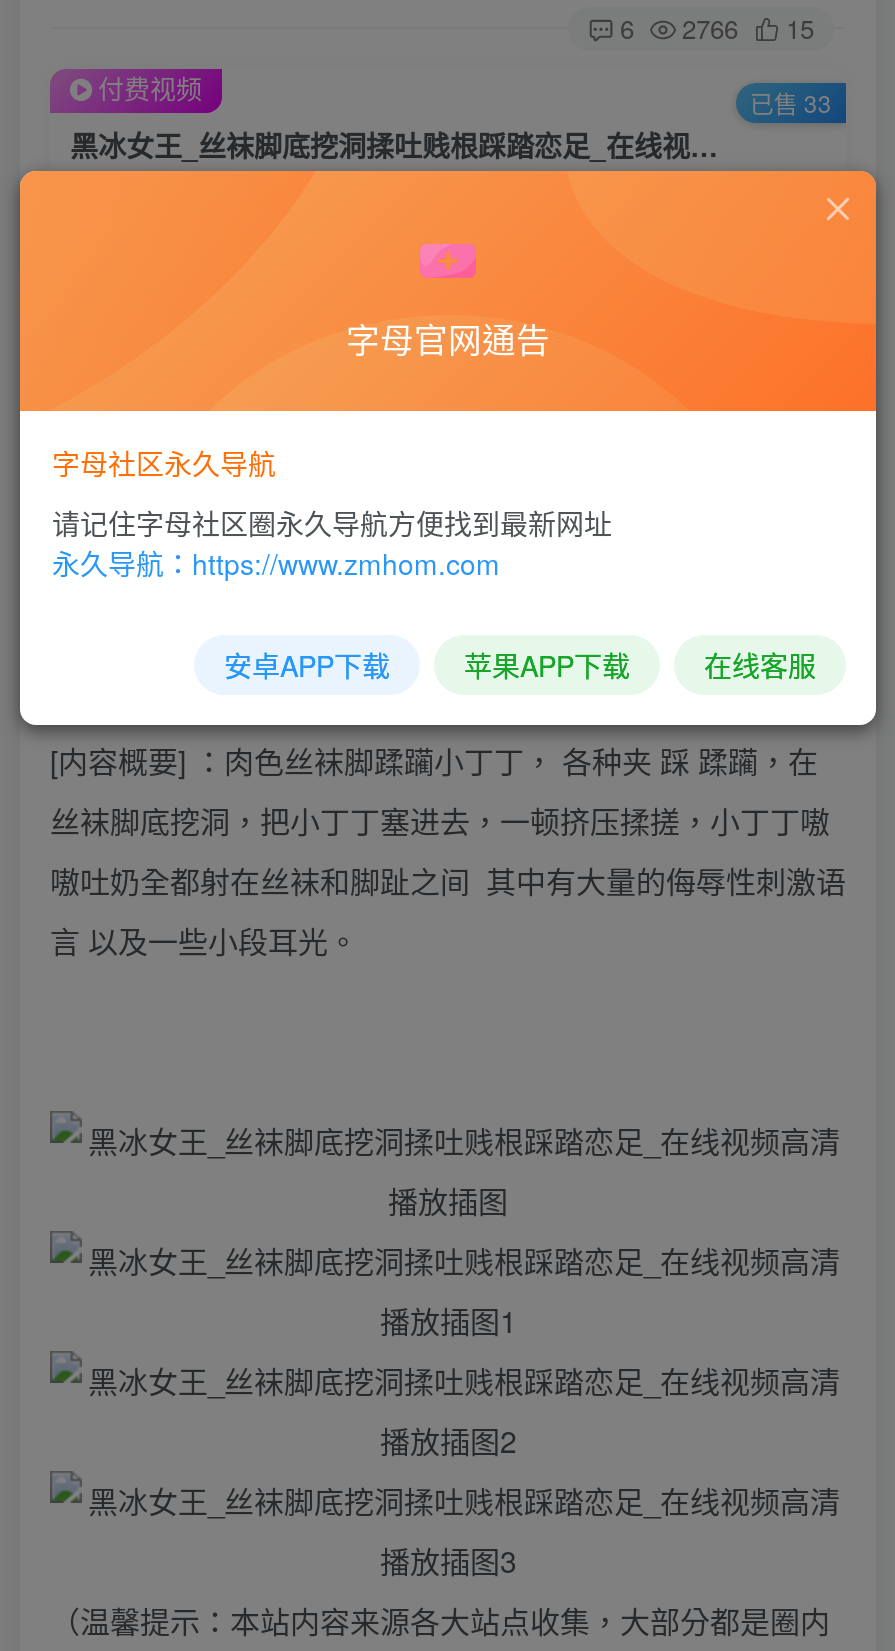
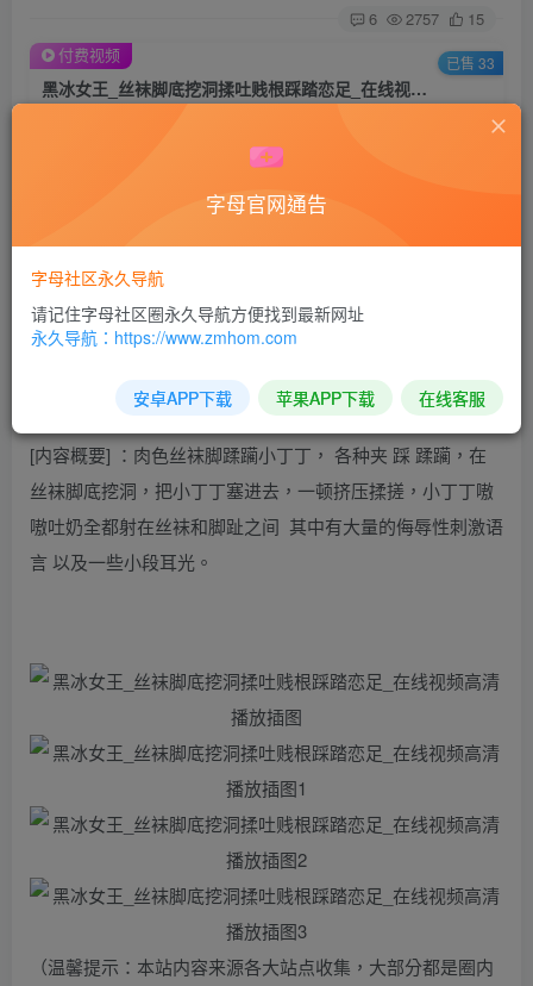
[620,9,814,47] 6 2766 15 -> [369,7,484,30] 6 2757 15

